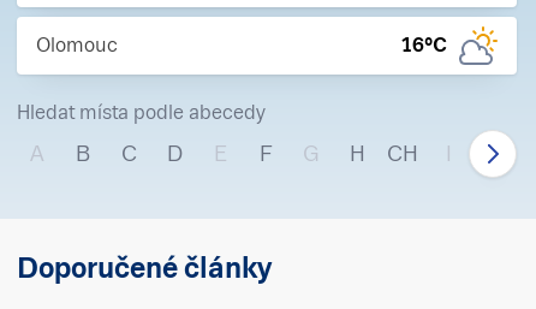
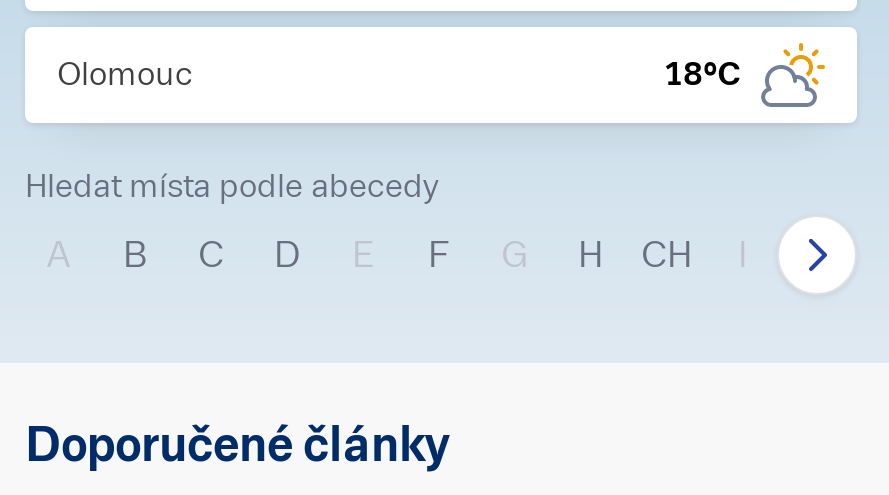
[400,34,447,57] 16°C -> [663,55,741,93] 18°C

